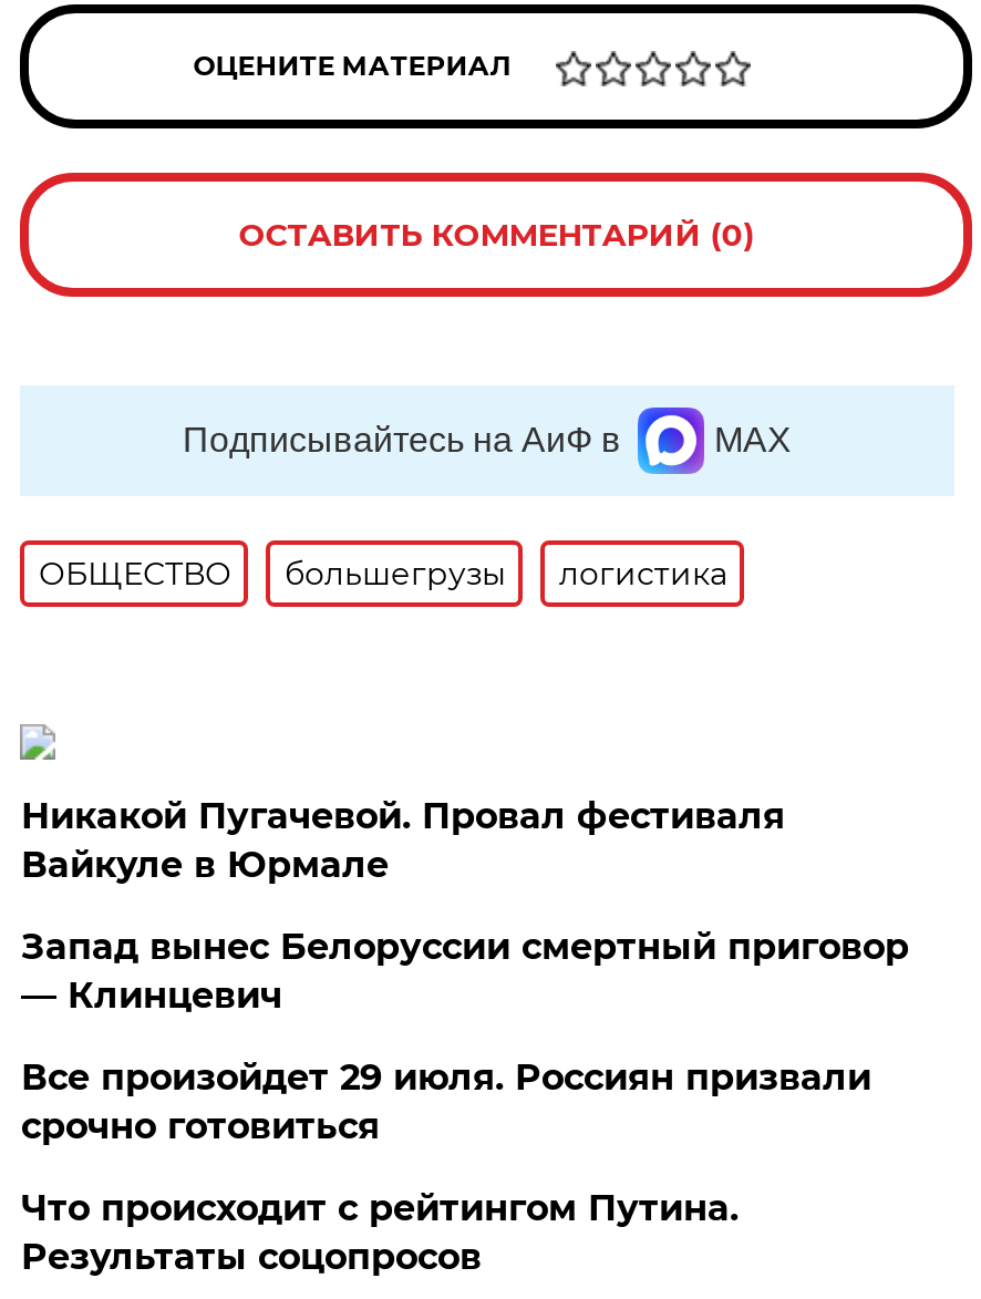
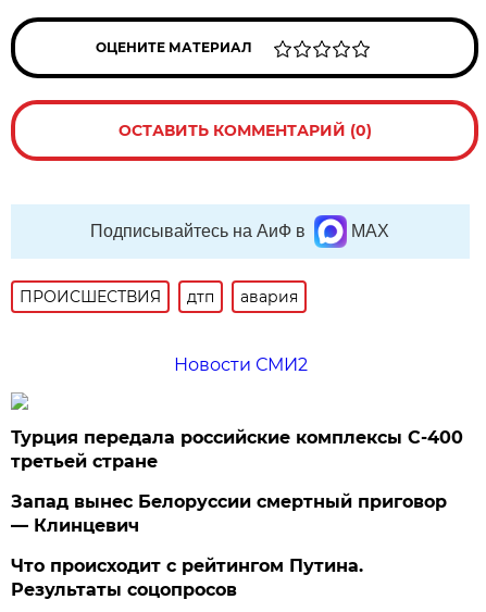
[39,554,727,594] ОБЩЕСТВО | большегрузы | логистика -> [20,287,307,375] ПРОИСШЕСТВИЯ | дтп | авария | Новости СМИ2
[21,795,785,886] Никакой Пугачевой. Провал фестиваля | Вайкуле в Юрмале -> [11,427,464,472] Турция передала российские комплексы С-400 | третьей стране
moved [21,926,909,1017] -> [11,491,447,536]: Запад вынес Белоруссии смертный приговор | — Клинцевич
[21,1056,871,1147] Все произойдет 29 июля. Россиян призвали | срочно готовиться -> none

